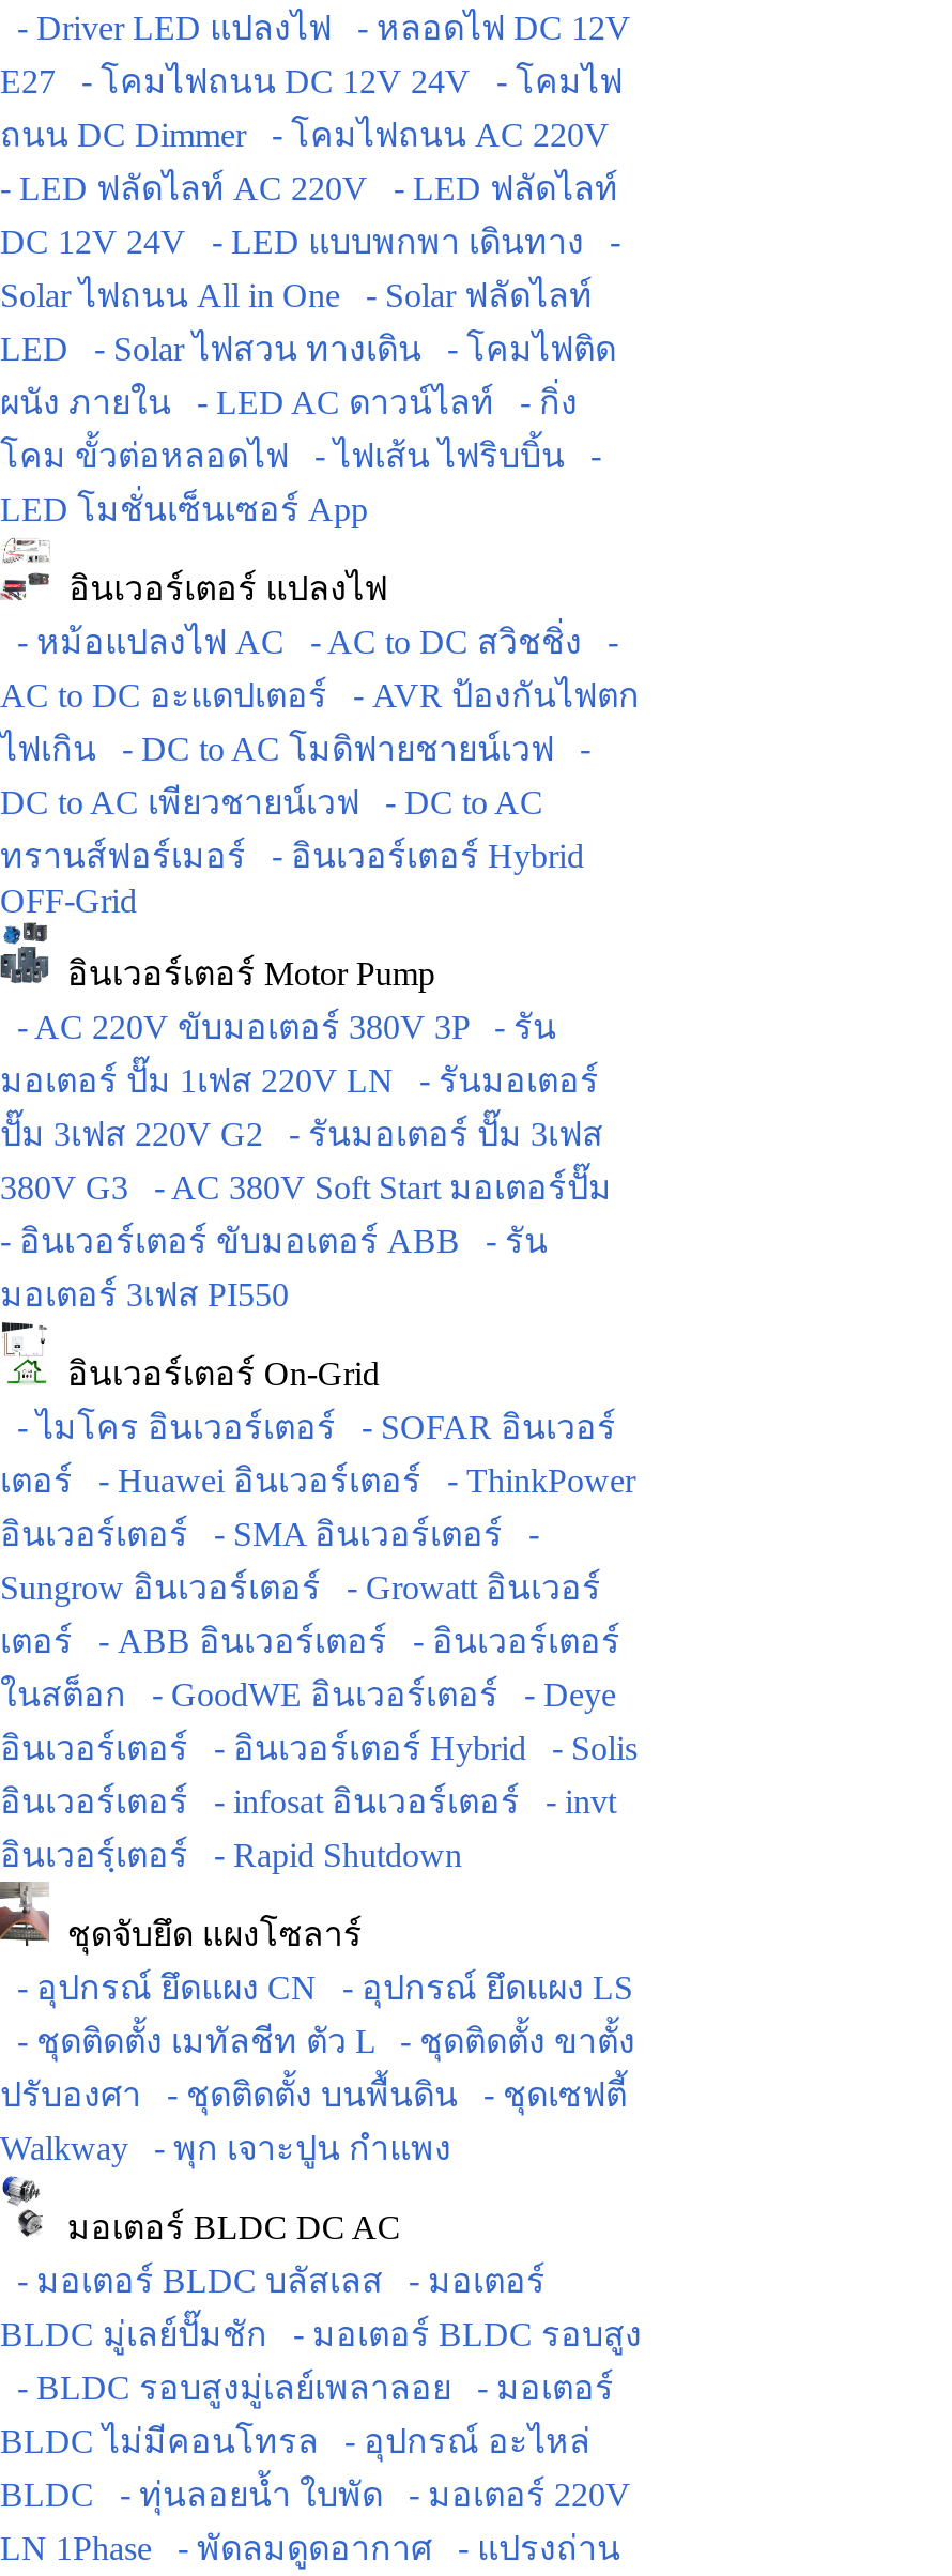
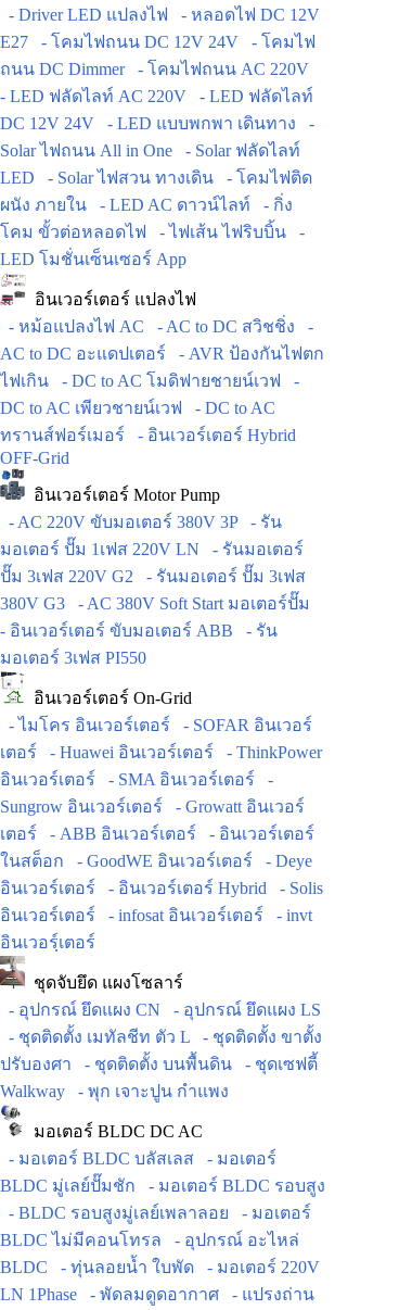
[0,1837,462,1874] อินเวอร์ฺเตอร์ - Rapid Shutdown -> [0,933,95,952] อินเวอร์ฺเตอร์

